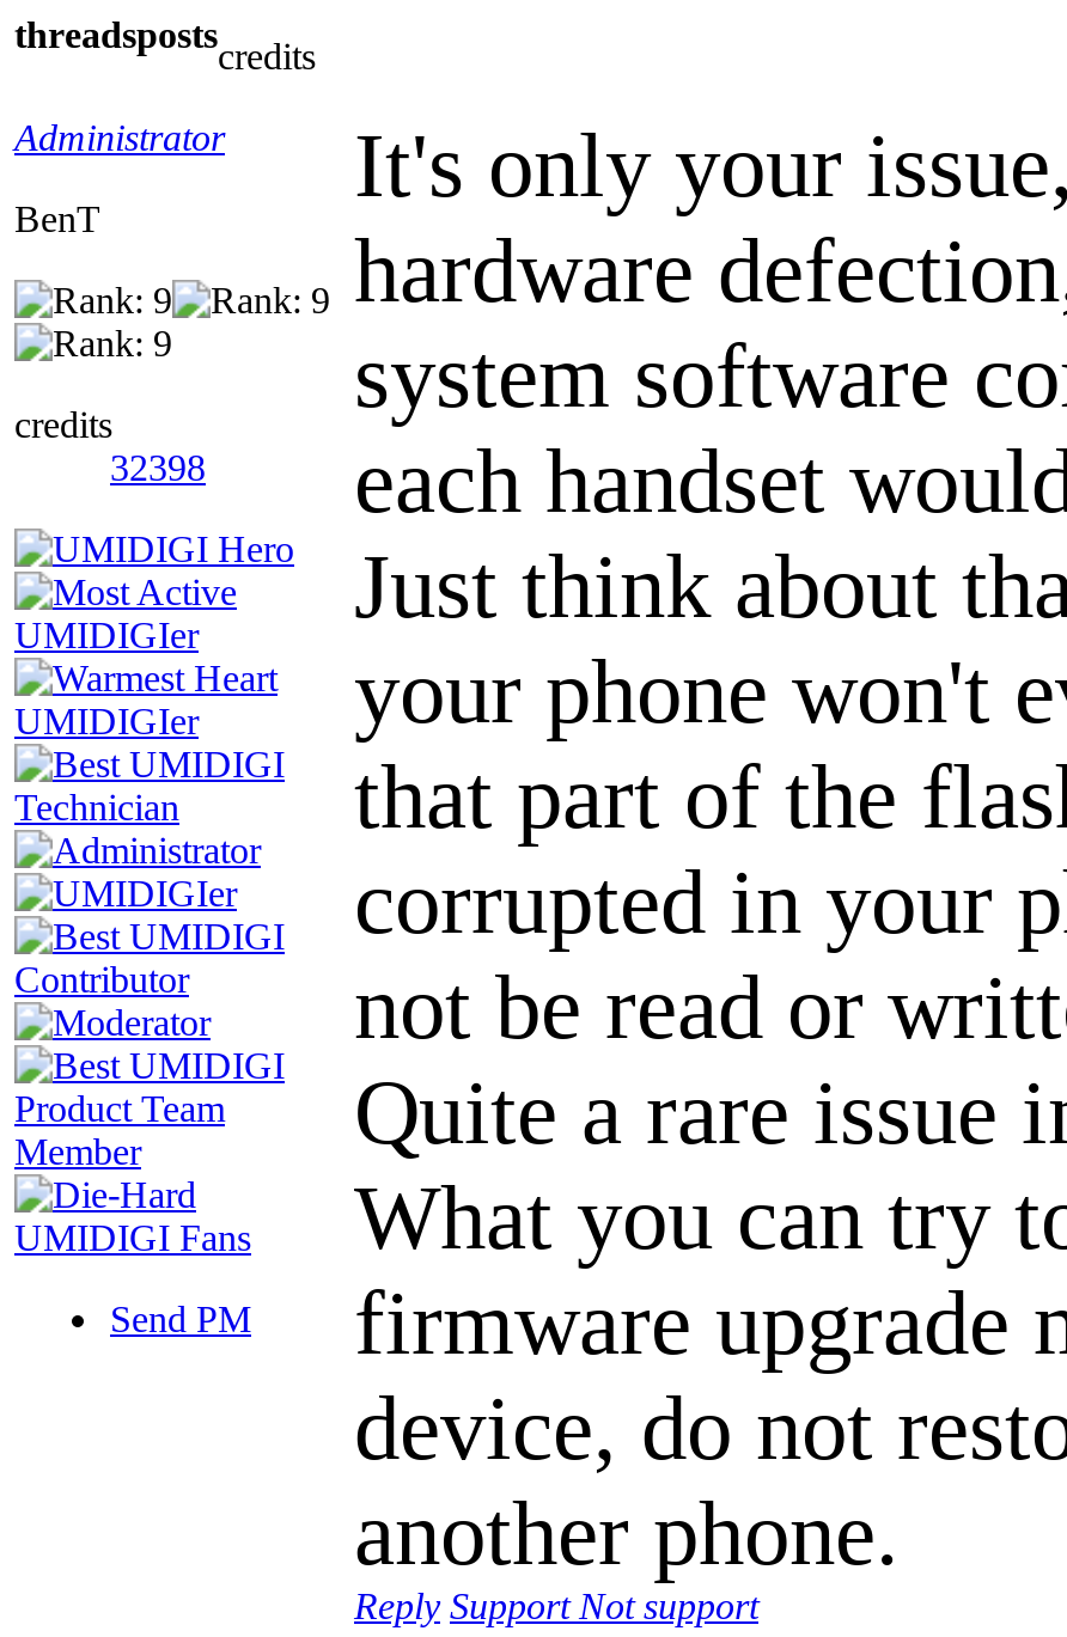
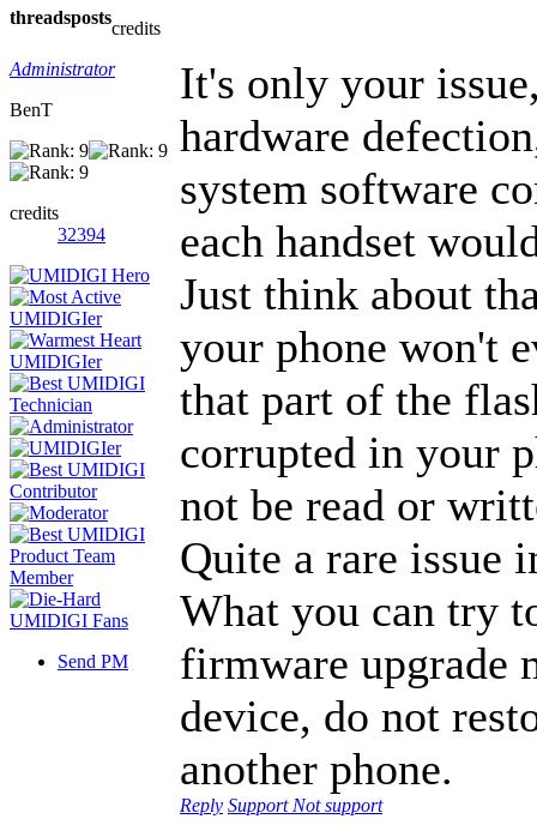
[110,447,206,487] 32398 -> [58,224,105,244] 32394

